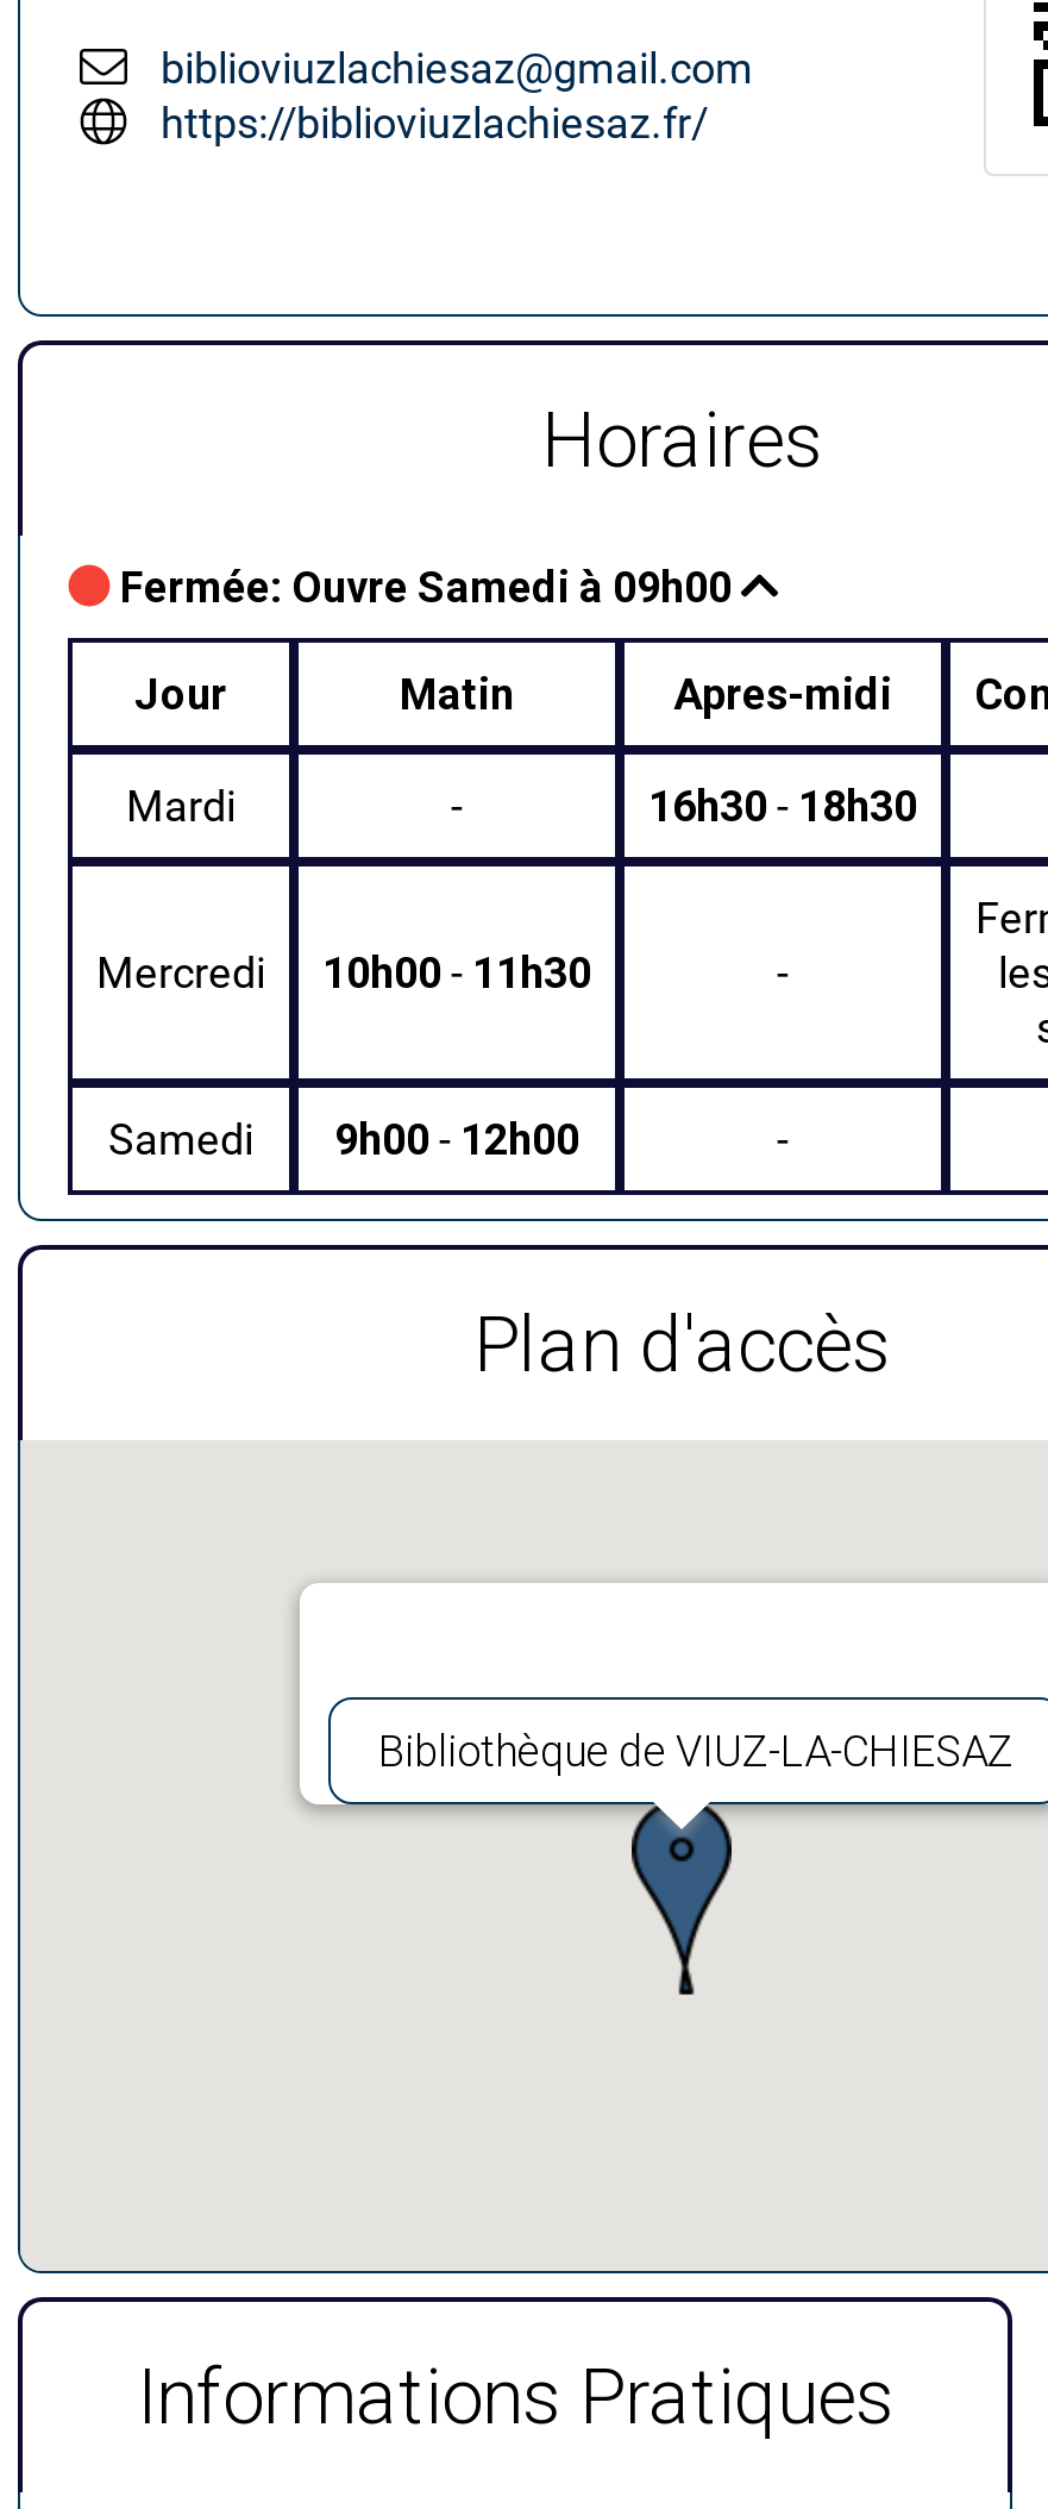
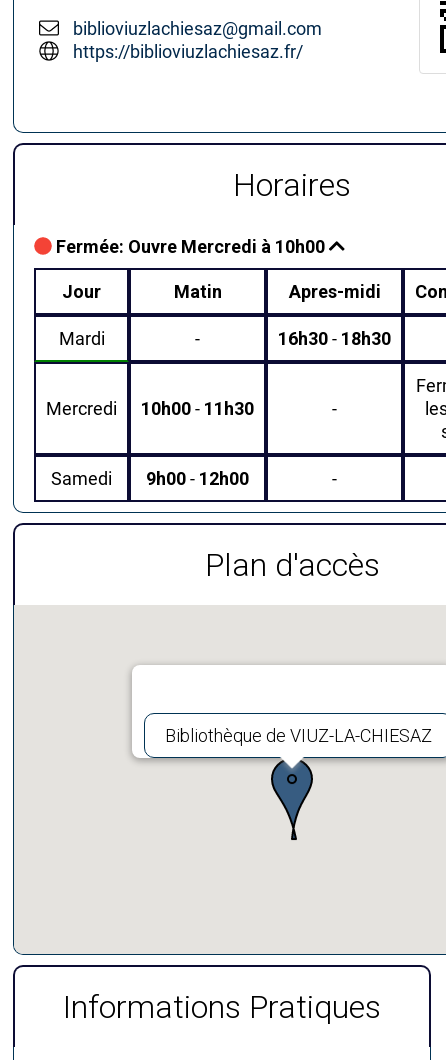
[111,562,741,612] Fermée: Ouvre Samedi à 09h00 -> [52,236,329,257] Fermée: Ouvre Mercredi à 10h00

